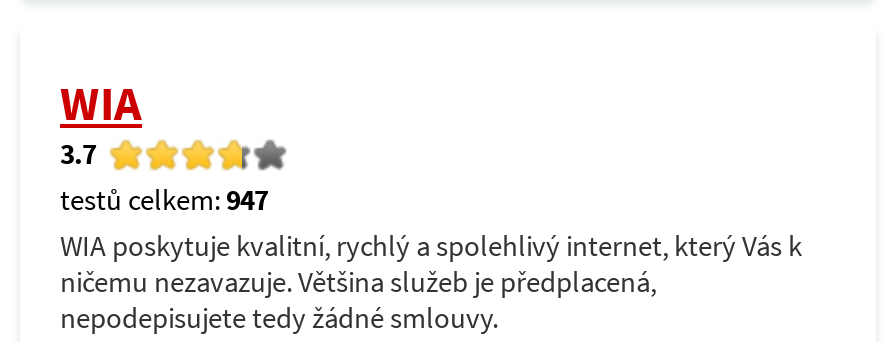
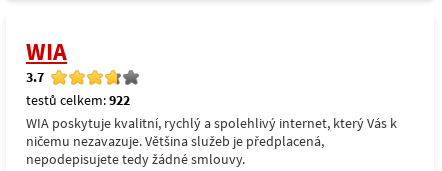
[60,182,268,218] testů celkem: 947 -> [26,91,130,109] testů celkem: 922

